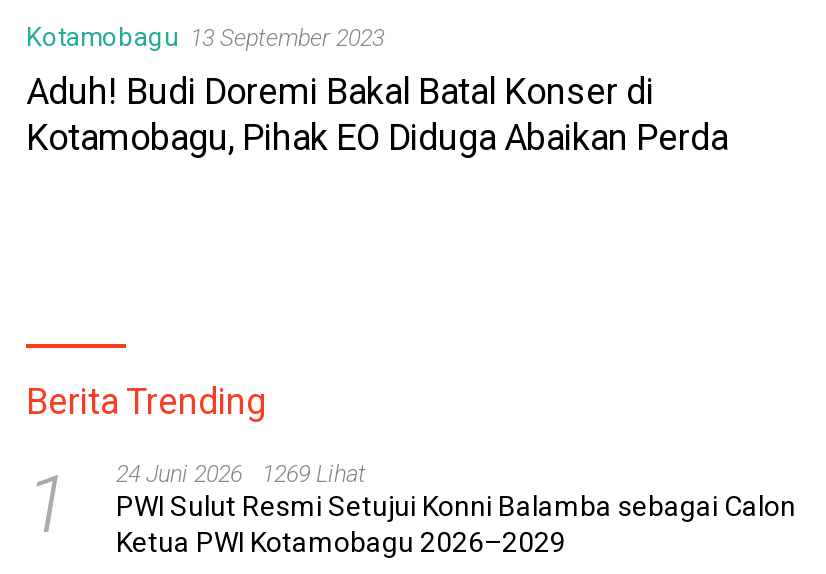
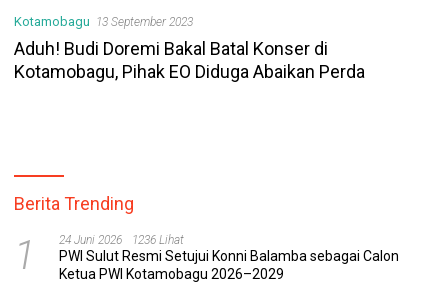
[26,457,796,557] 1 24 Juni 2026 PWI Sulut Resmi Setujui Konni Balamba sebagai Calon Ketua PWI Kotamobagu 2026–2029 1269 Lihat -> [14,232,399,282] 1 24 Juni 2026 PWI Sulut Resmi Setujui Konni Balamba sebagai Calon Ketua PWI Kotamobagu 2026–2029 1236 Lihat

